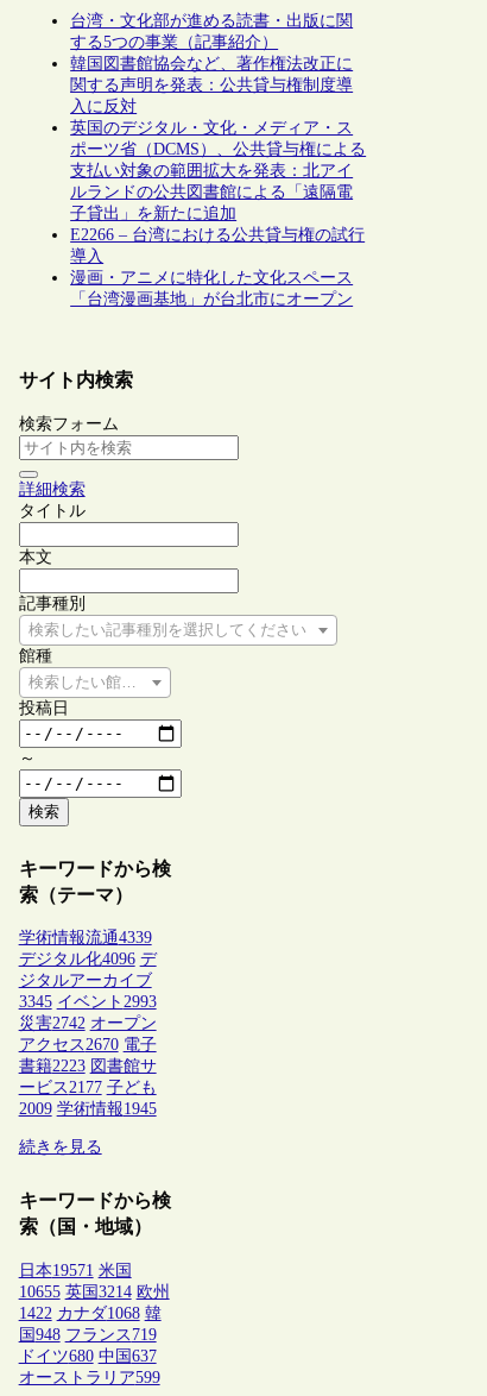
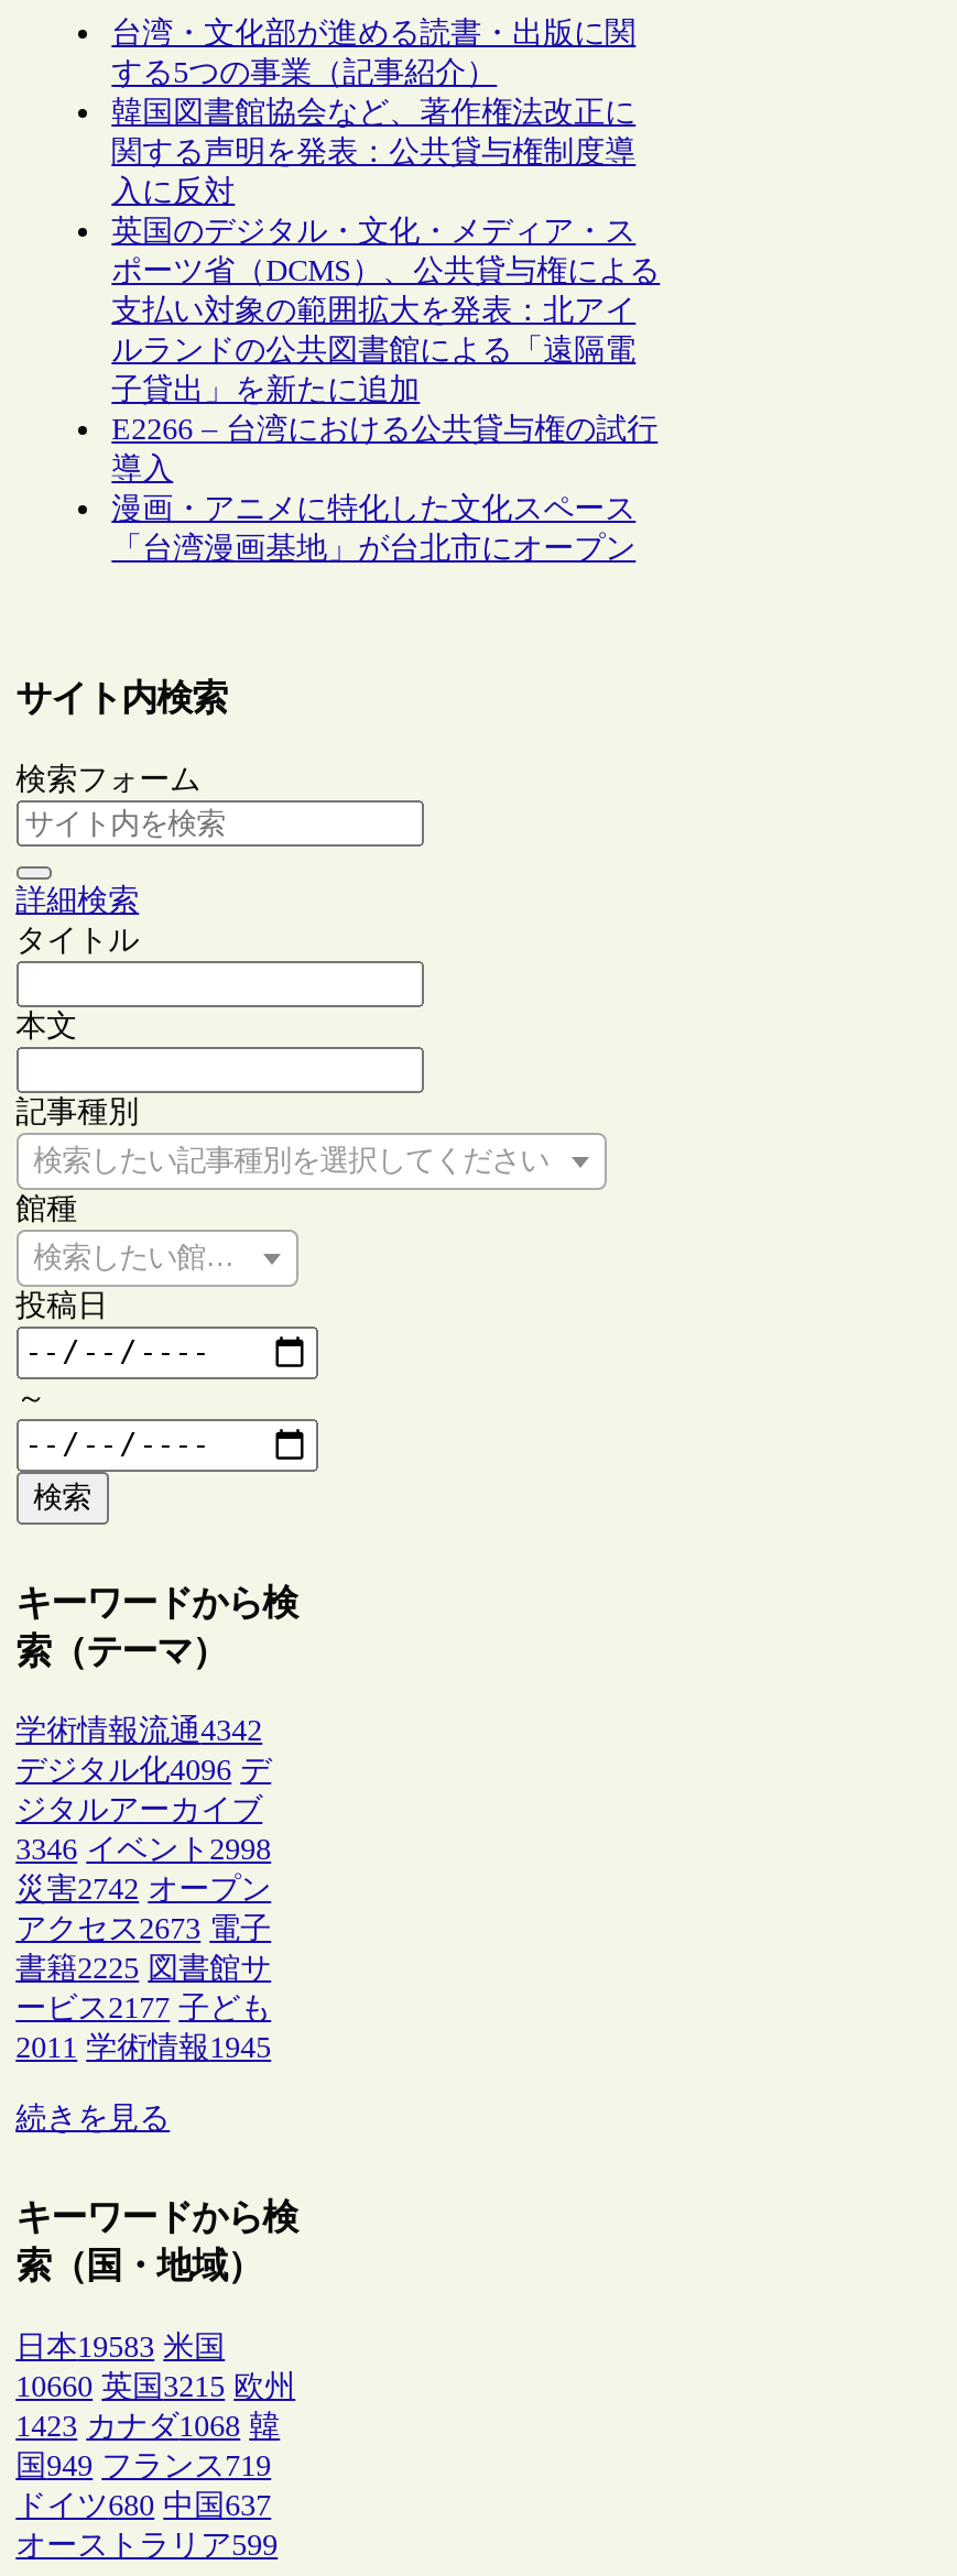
[19,929,152,947] 学術情報流通4339 -> [16,1714,262,1747] 学術情報流通4342
[19,993,156,1011] 3345 イベント2993 -> [16,1833,271,1866] 3346 イベント2998
[19,1036,156,1054] アクセス2670 電子 -> [16,1912,271,1945] アクセス2673 電子
[19,1057,156,1075] 書籍2223 図書館サ -> [16,1952,271,1985] 書籍2225 図書館サ
[19,1100,156,1118] 2009 学術情報1945 -> [16,2031,271,2064] 2011 学術情報1945
[19,1261,131,1279] 日本19571 米国 -> [16,2330,225,2363] 日本19583 米国
[19,1283,169,1301] 10655 英国3214 欧州 -> [16,2369,295,2403] 10660 英国3215 欧州
[19,1304,161,1322] 1422 カナダ1068 韓 -> [16,2409,280,2442] 1423 カナダ1068 韓
[19,1325,156,1343] 国948 フランス719 -> [16,2449,271,2482] 国949 フランス719

